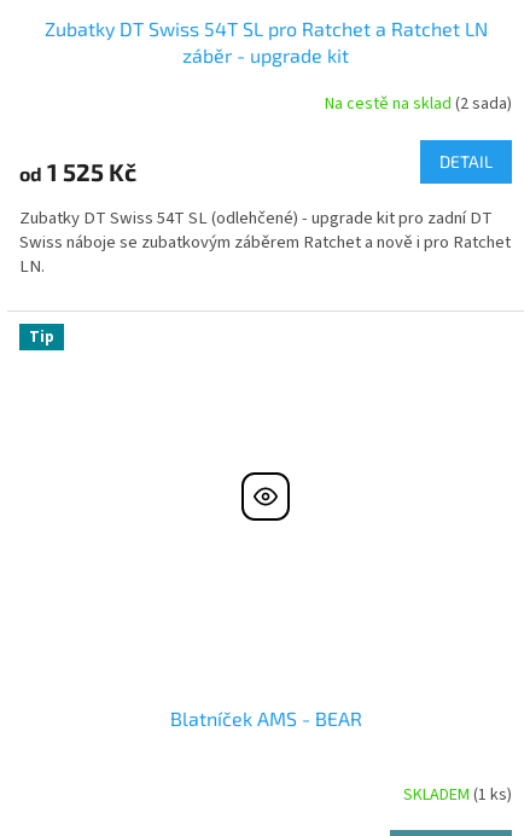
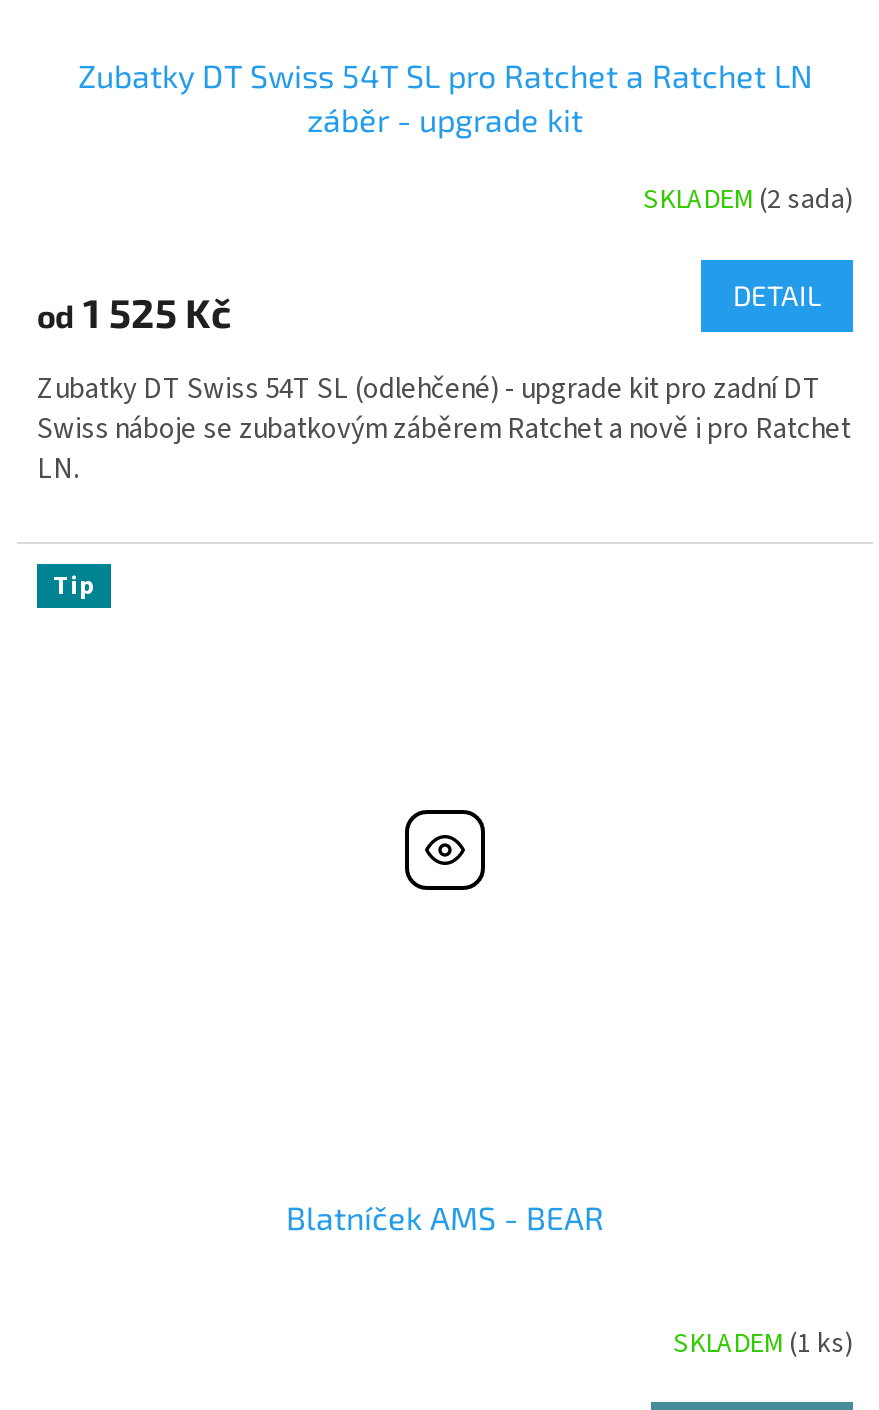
[325,92,512,116] Na cestě na sklad (2 sada) -> [643,180,853,220] SKLADEM (2 sada)

